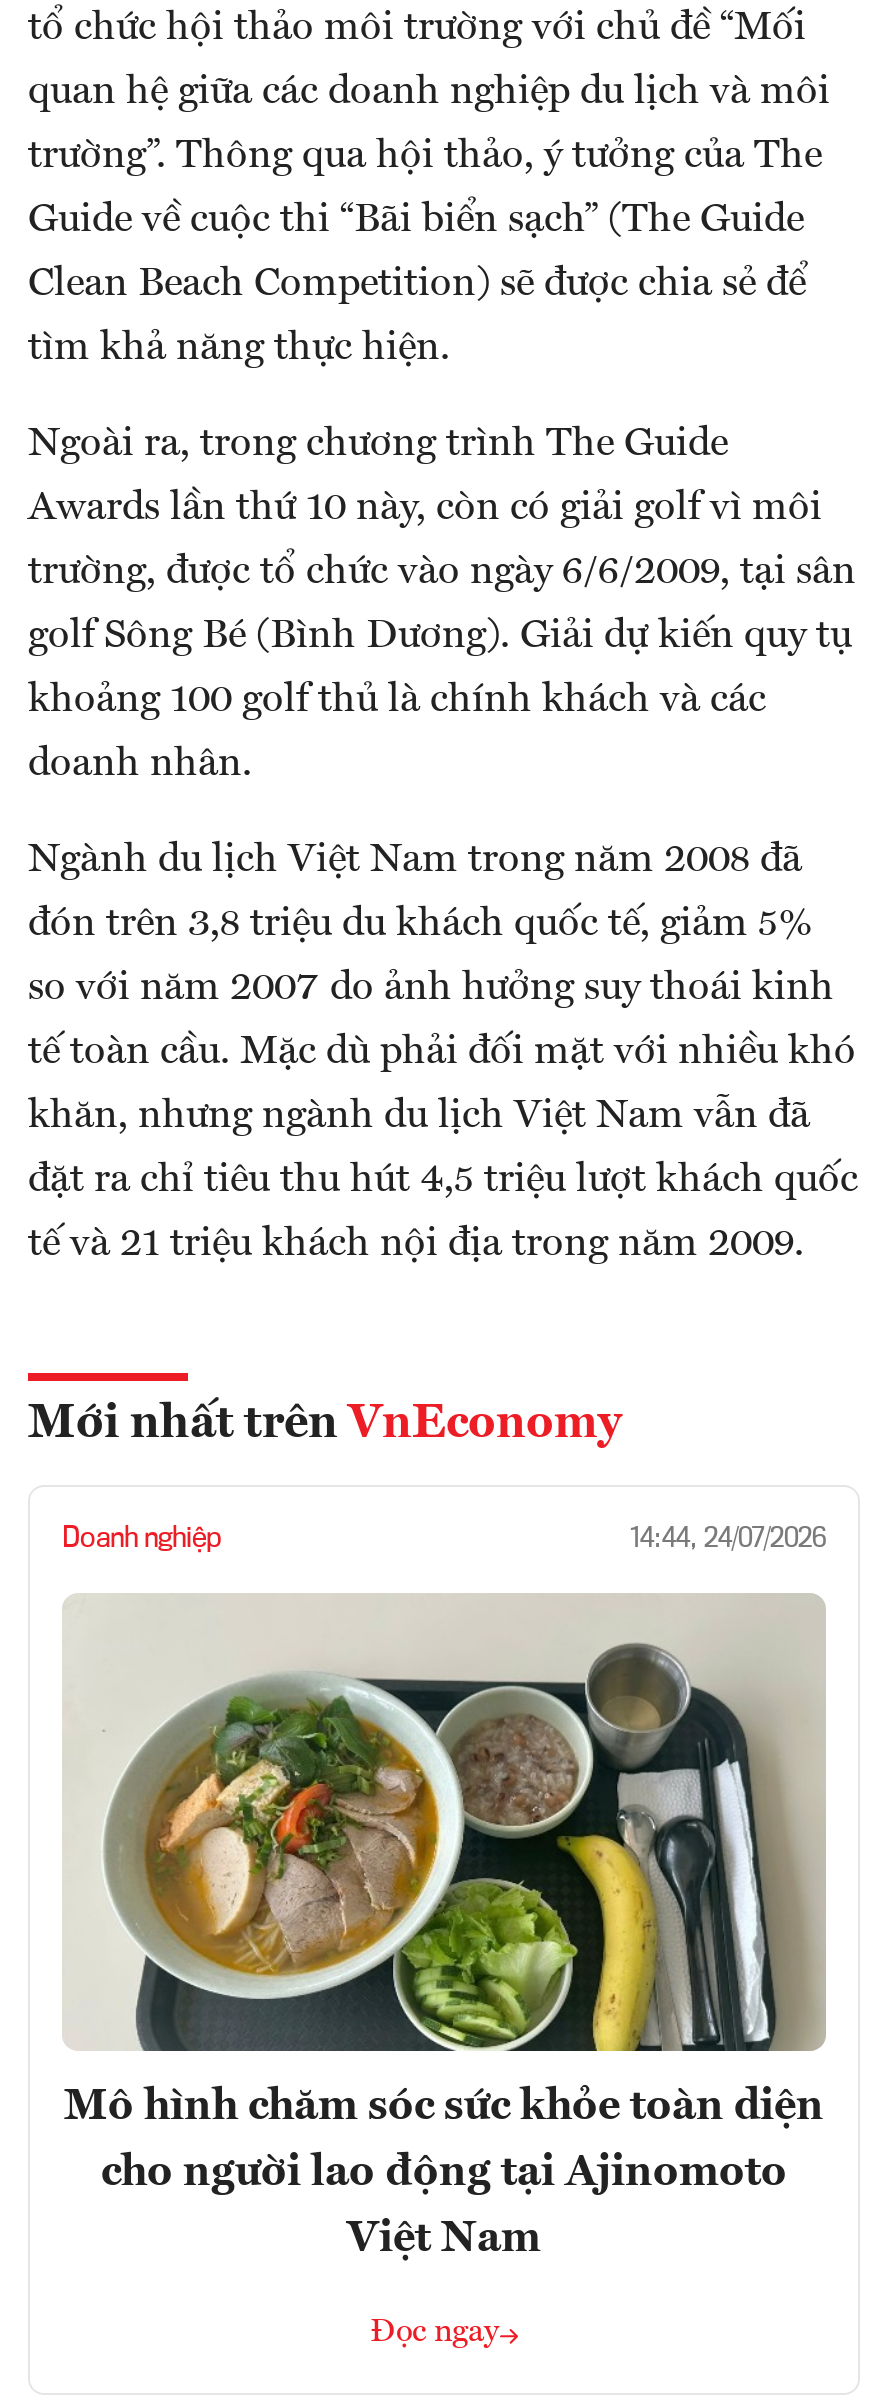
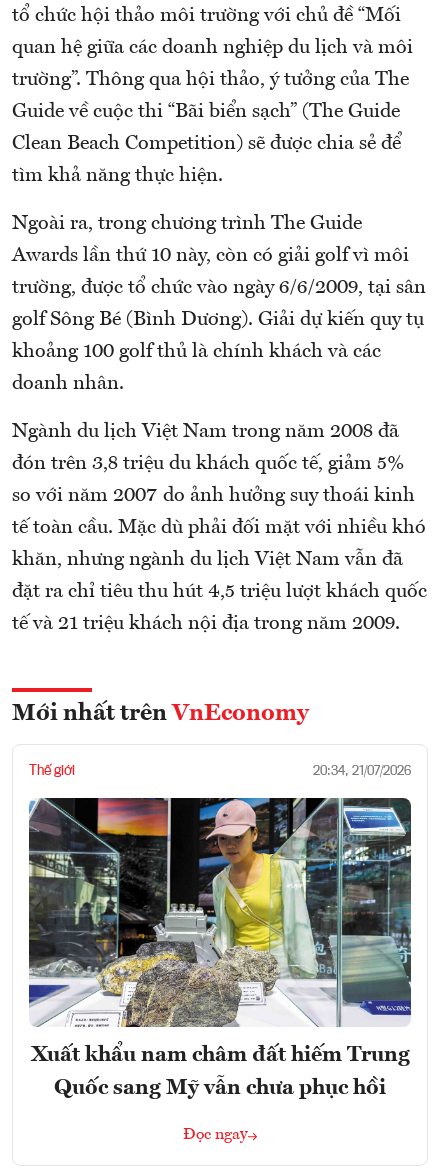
[62,1525,826,1553] Doanh nghiệp | 14:44, 24/07/2026 -> [29,764,411,778] Thế giới | 20:34, 21/07/2026
[62,1593,824,2053] [image] -> [28,797,411,1004] [image]
[64,2085,824,2261] Mô hình chăm sóc sức khỏe toàn diện | cho người lao động tại Ajinomoto | Việt Nam -> [30,1044,409,1099] Xuất khẩu nam châm đất hiếm Trung | Quốc sang Mỹ vẫn chưa phục hồi

